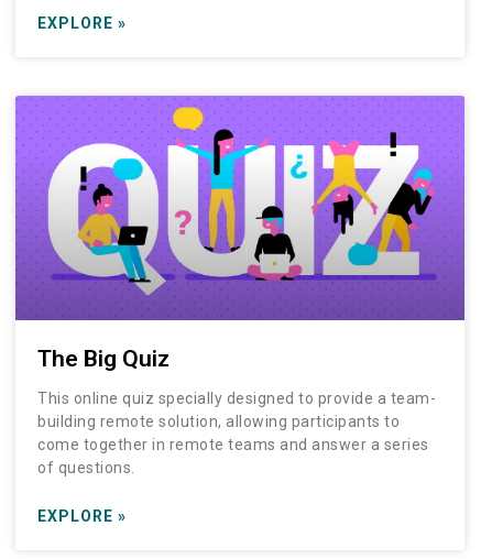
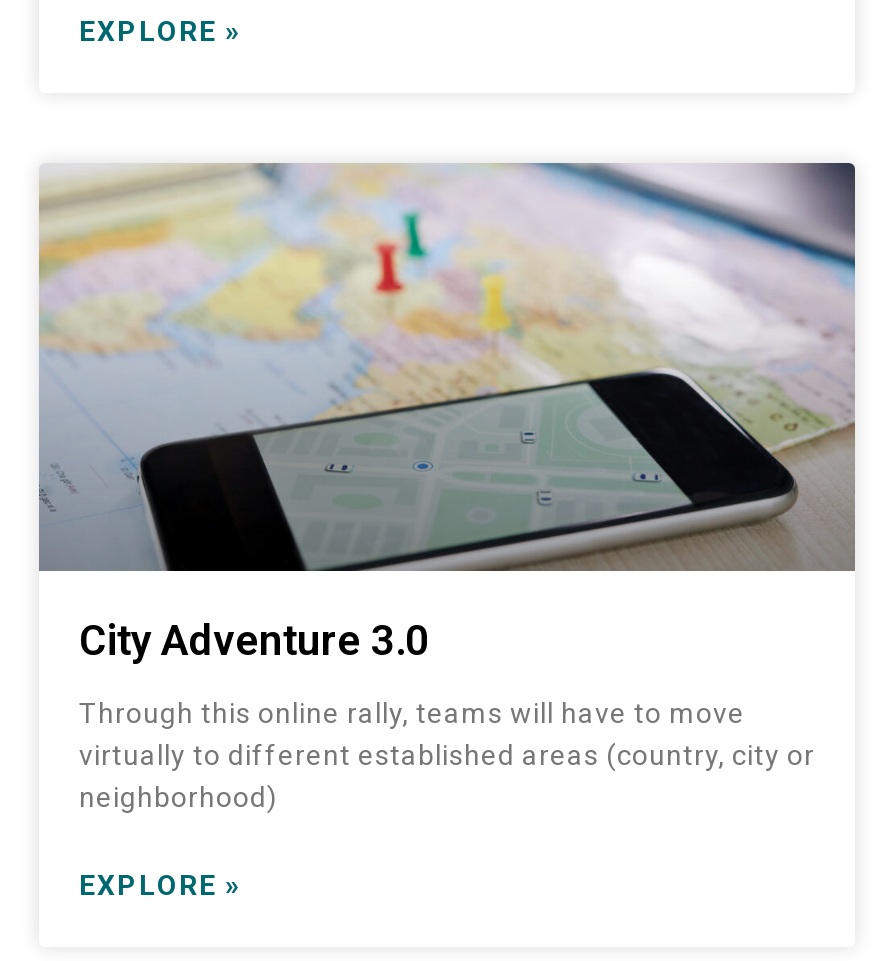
[14,95,466,371] [image] | The Big Quiz -> [37,161,857,664] [image] | City Adventure 3.0
[37,389,436,476] This online quiz specially designed to provide a team- | building remote solution, allowing participants to | come together in remote teams and answer a series | of questions. -> [79,696,815,812] Through this online rally, teams will have to move | virtually to different established areas (country, city or | neighborhood)

